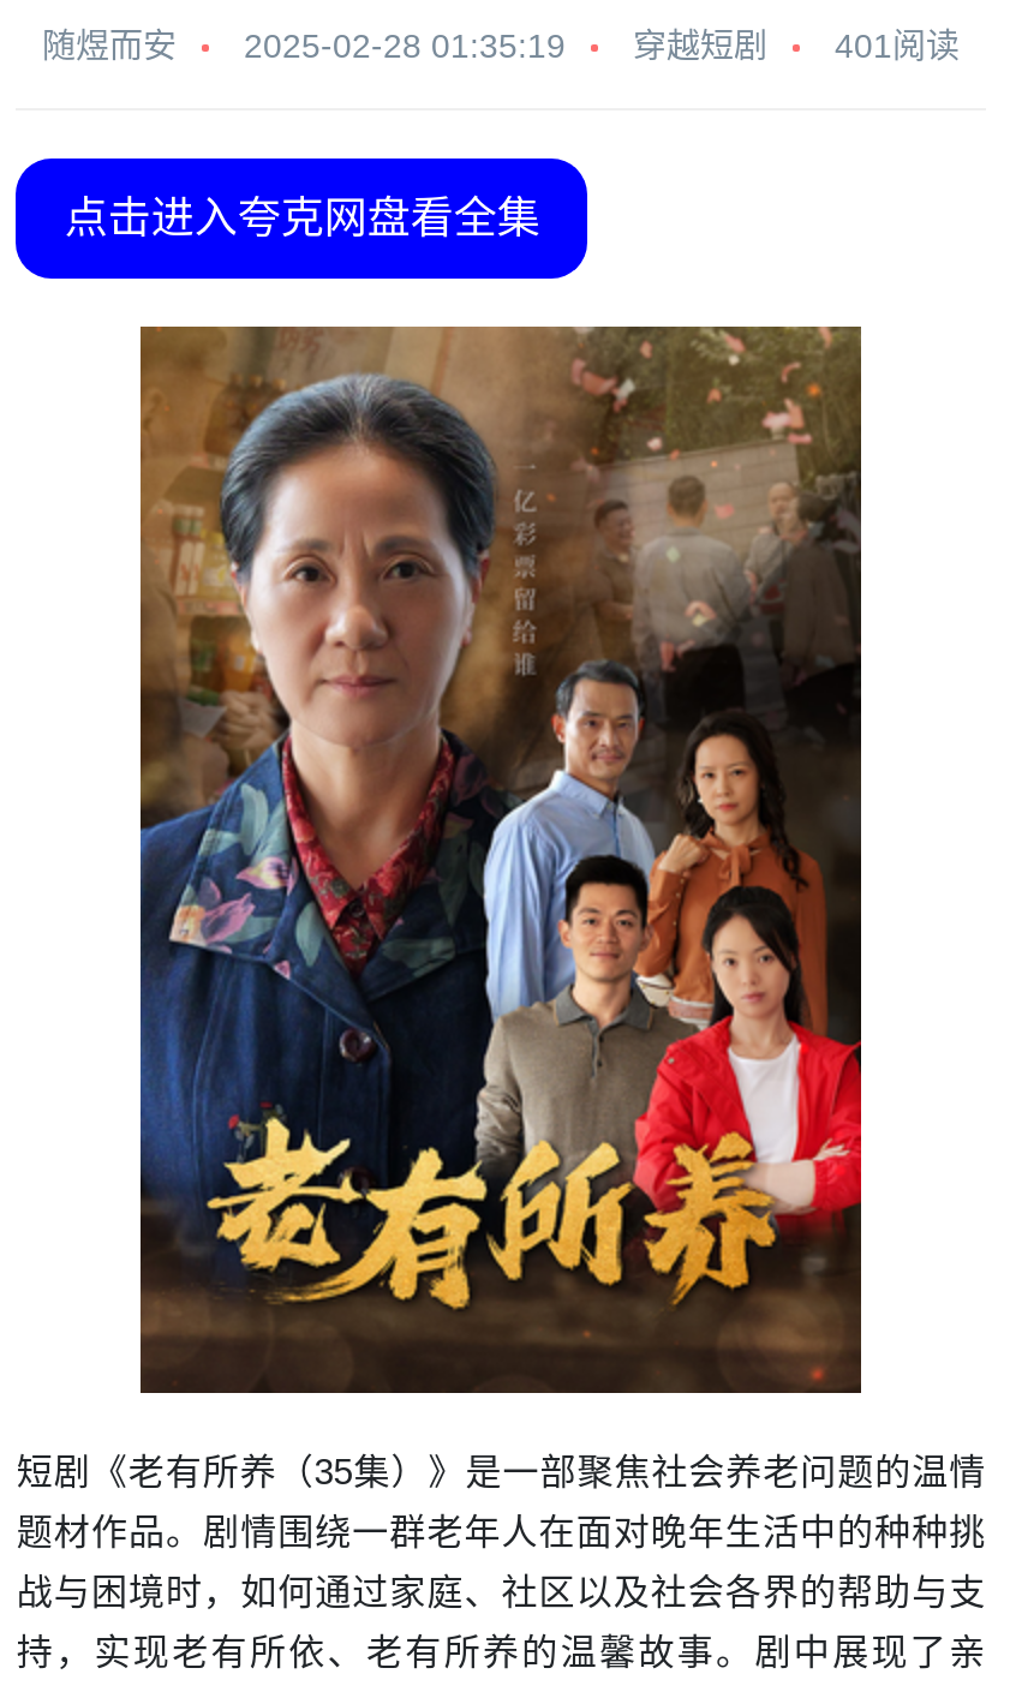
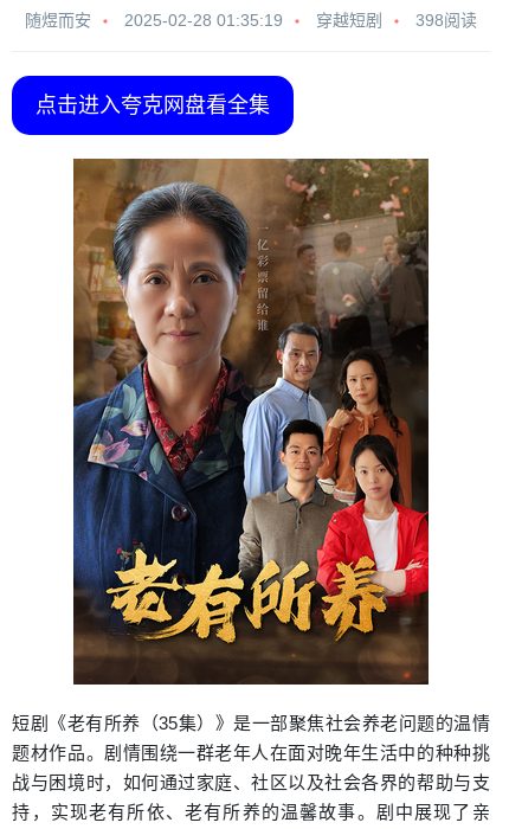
[42,26,960,65] 随煜而安 2025-02-28 01:35:19 穿越短剧 401阅读 -> [25,11,477,30] 随煜而安 2025-02-28 01:35:19 穿越短剧 398阅读

